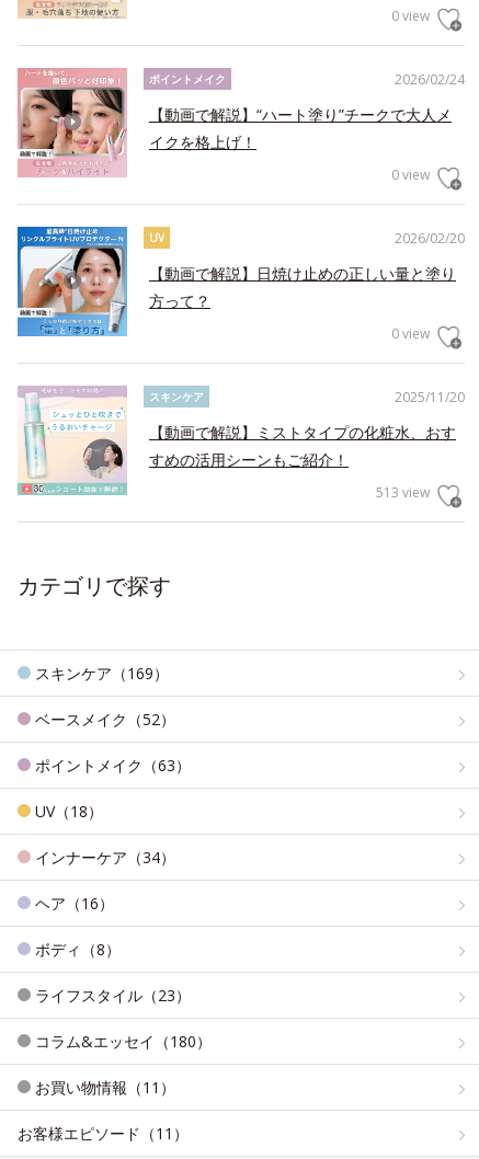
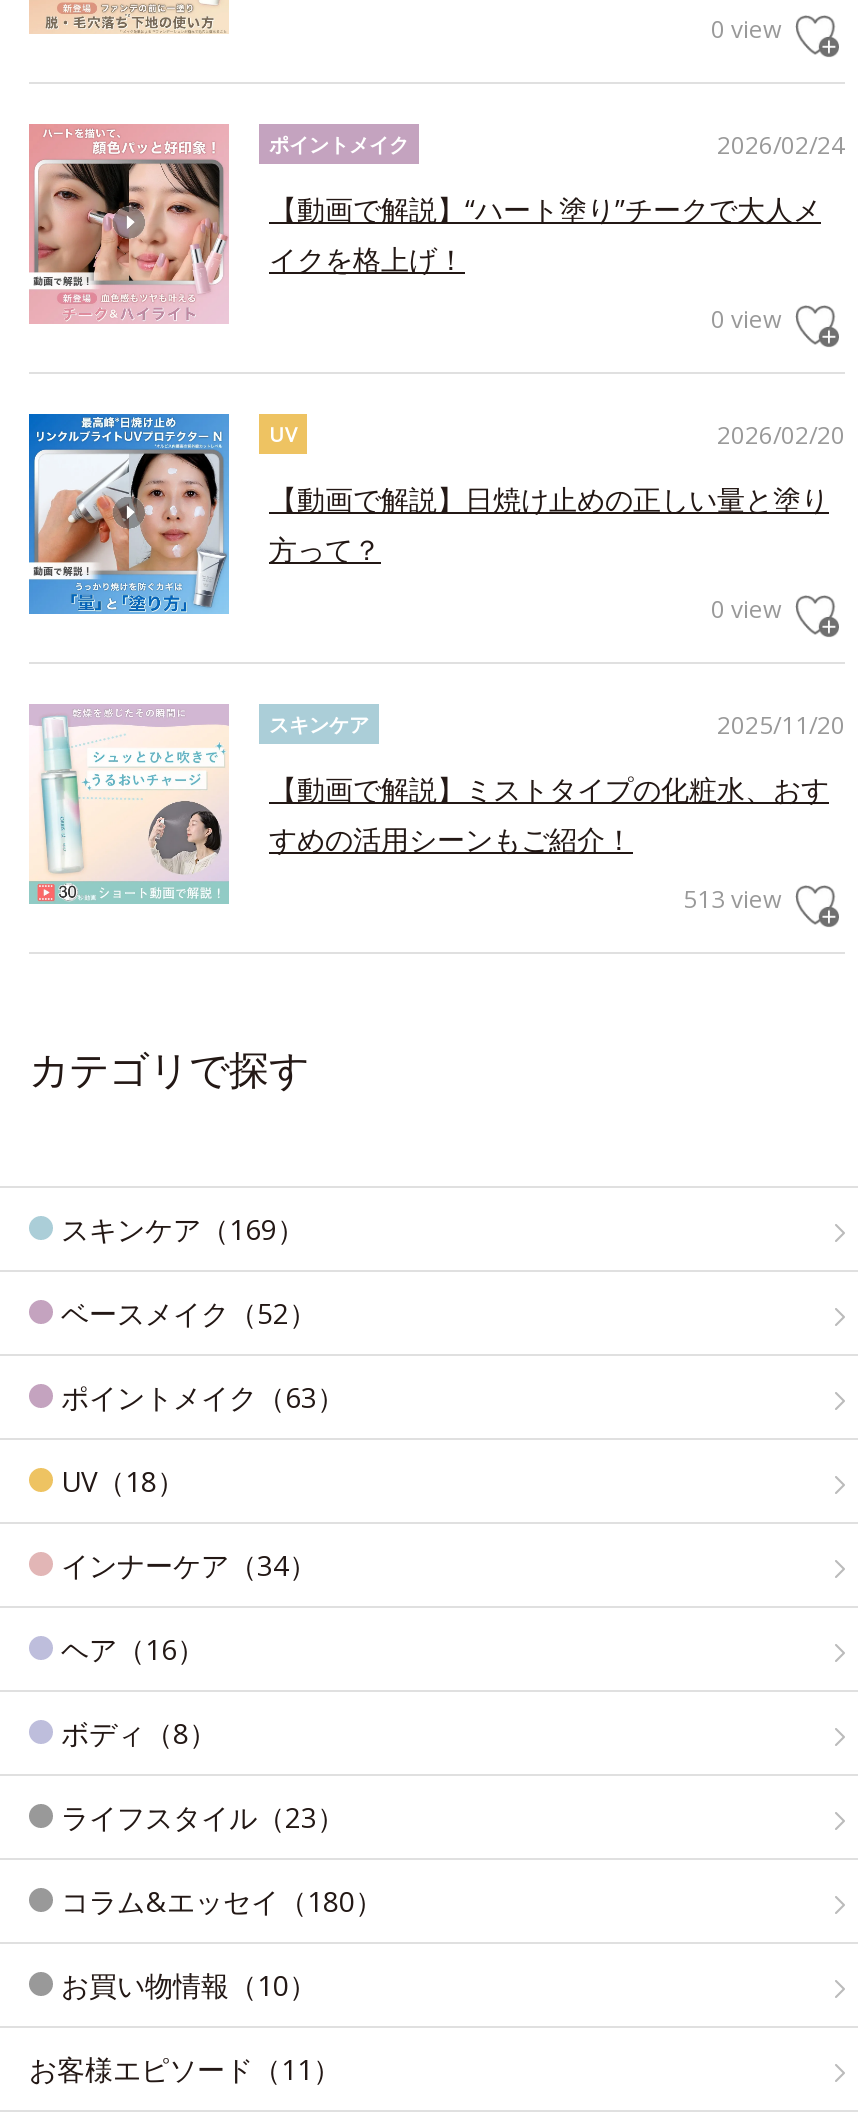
[35,1077,175,1098] お買い物情報（11） -> [61,1966,317,2004] お買い物情報（10）

